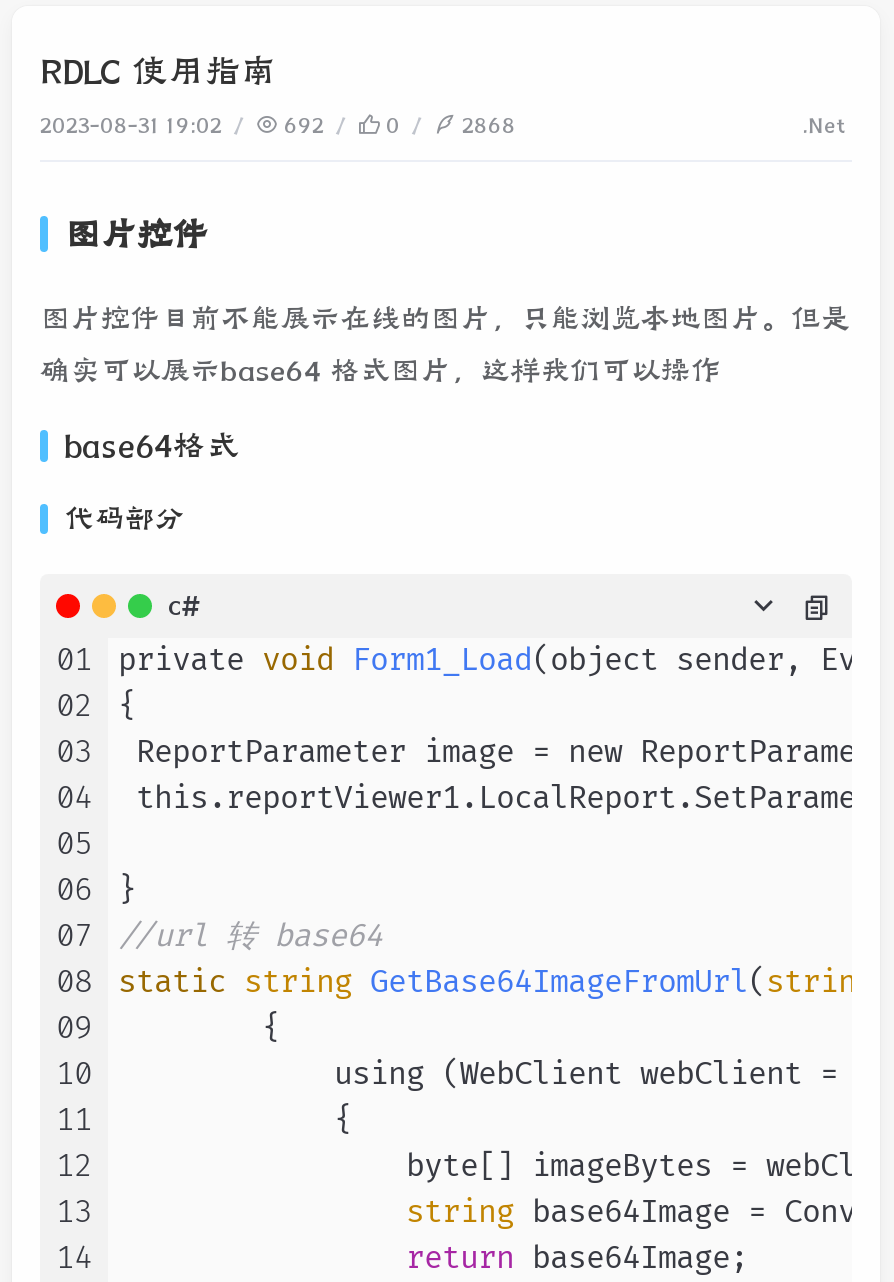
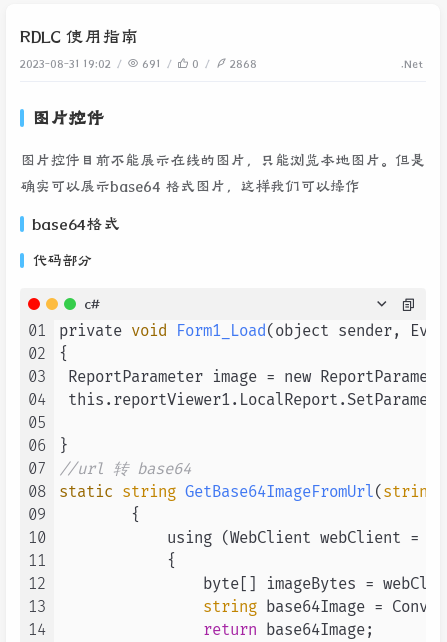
[284,113,324,135] 692 -> [142,57,161,68] 691

